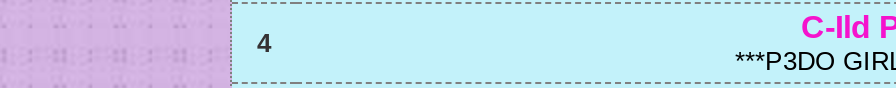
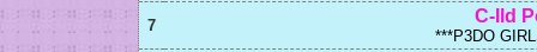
[257,28,271,58] 4 -> [147,17,156,34] 7

